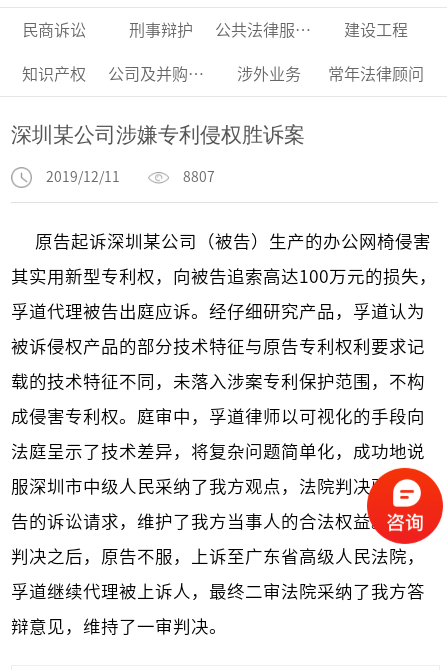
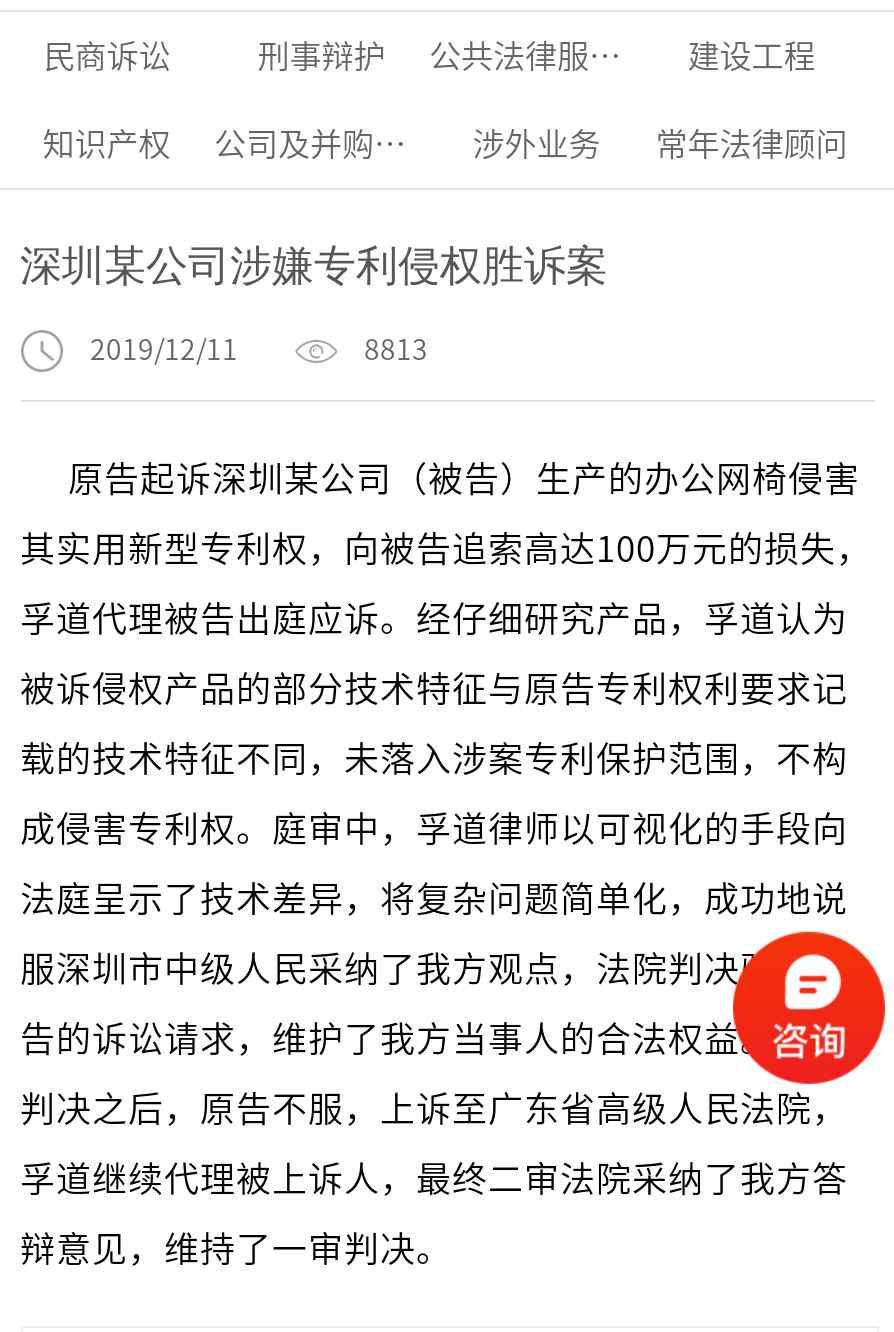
[182,170,214,184] 8807 -> [364,336,428,364] 8813

